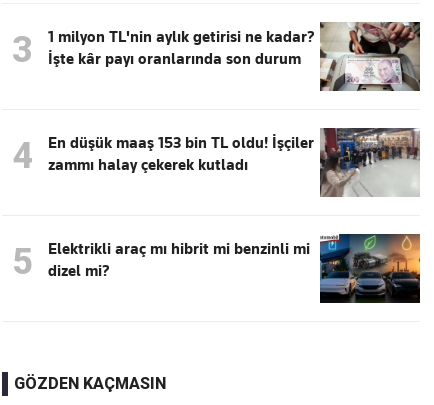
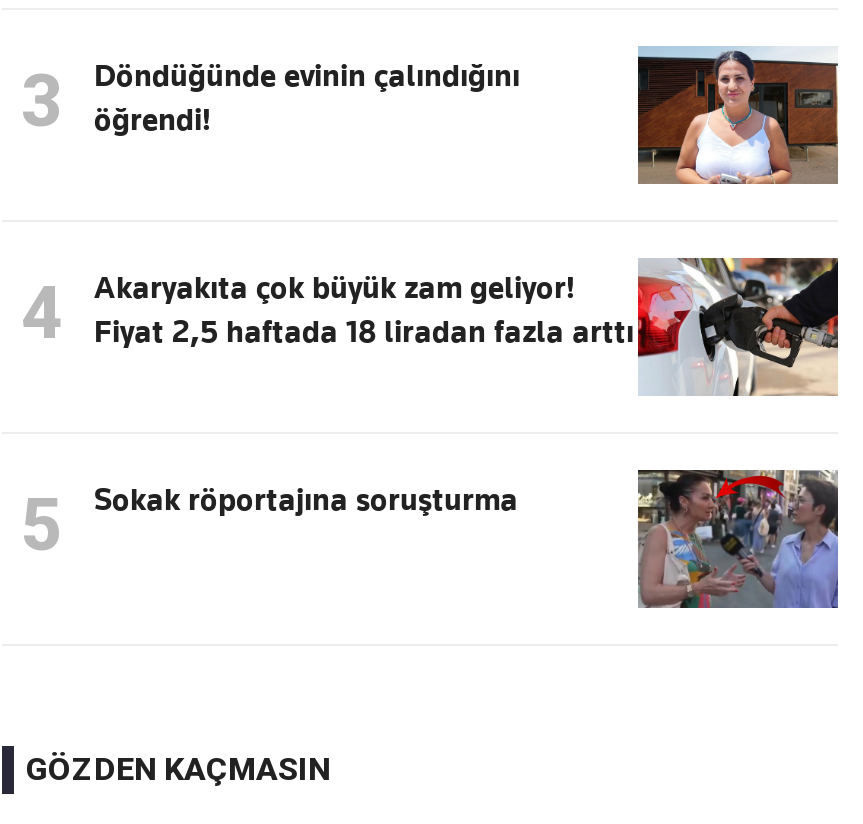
[319,21,421,92] [image] -> [636,46,838,186] [image]
[48,28,315,68] 1 milyon TL'nin aylık getirisi ne kadar? | İşte kâr payı oranlarında son durum -> [94,58,520,138] Döndüğünde evinin çalındığını | öğrendi!
[48,127,421,197] [image] | En düşük maaş 153 bin TL oldu! İşçiler | zammı halay çekerek kutladı -> [94,256,840,396] [image] | Akaryakıta çok büyük zam geliyor! | Fiyat 2,5 haftada 18 liradan fazla arttı
[320,233,421,304] [image] -> [638,468,840,610] [image]
[48,240,310,280] Elektrikli araç mı hibrit mi benzinli mi | dizel mi? -> [94,482,518,518] Sokak röportajına soruşturma

